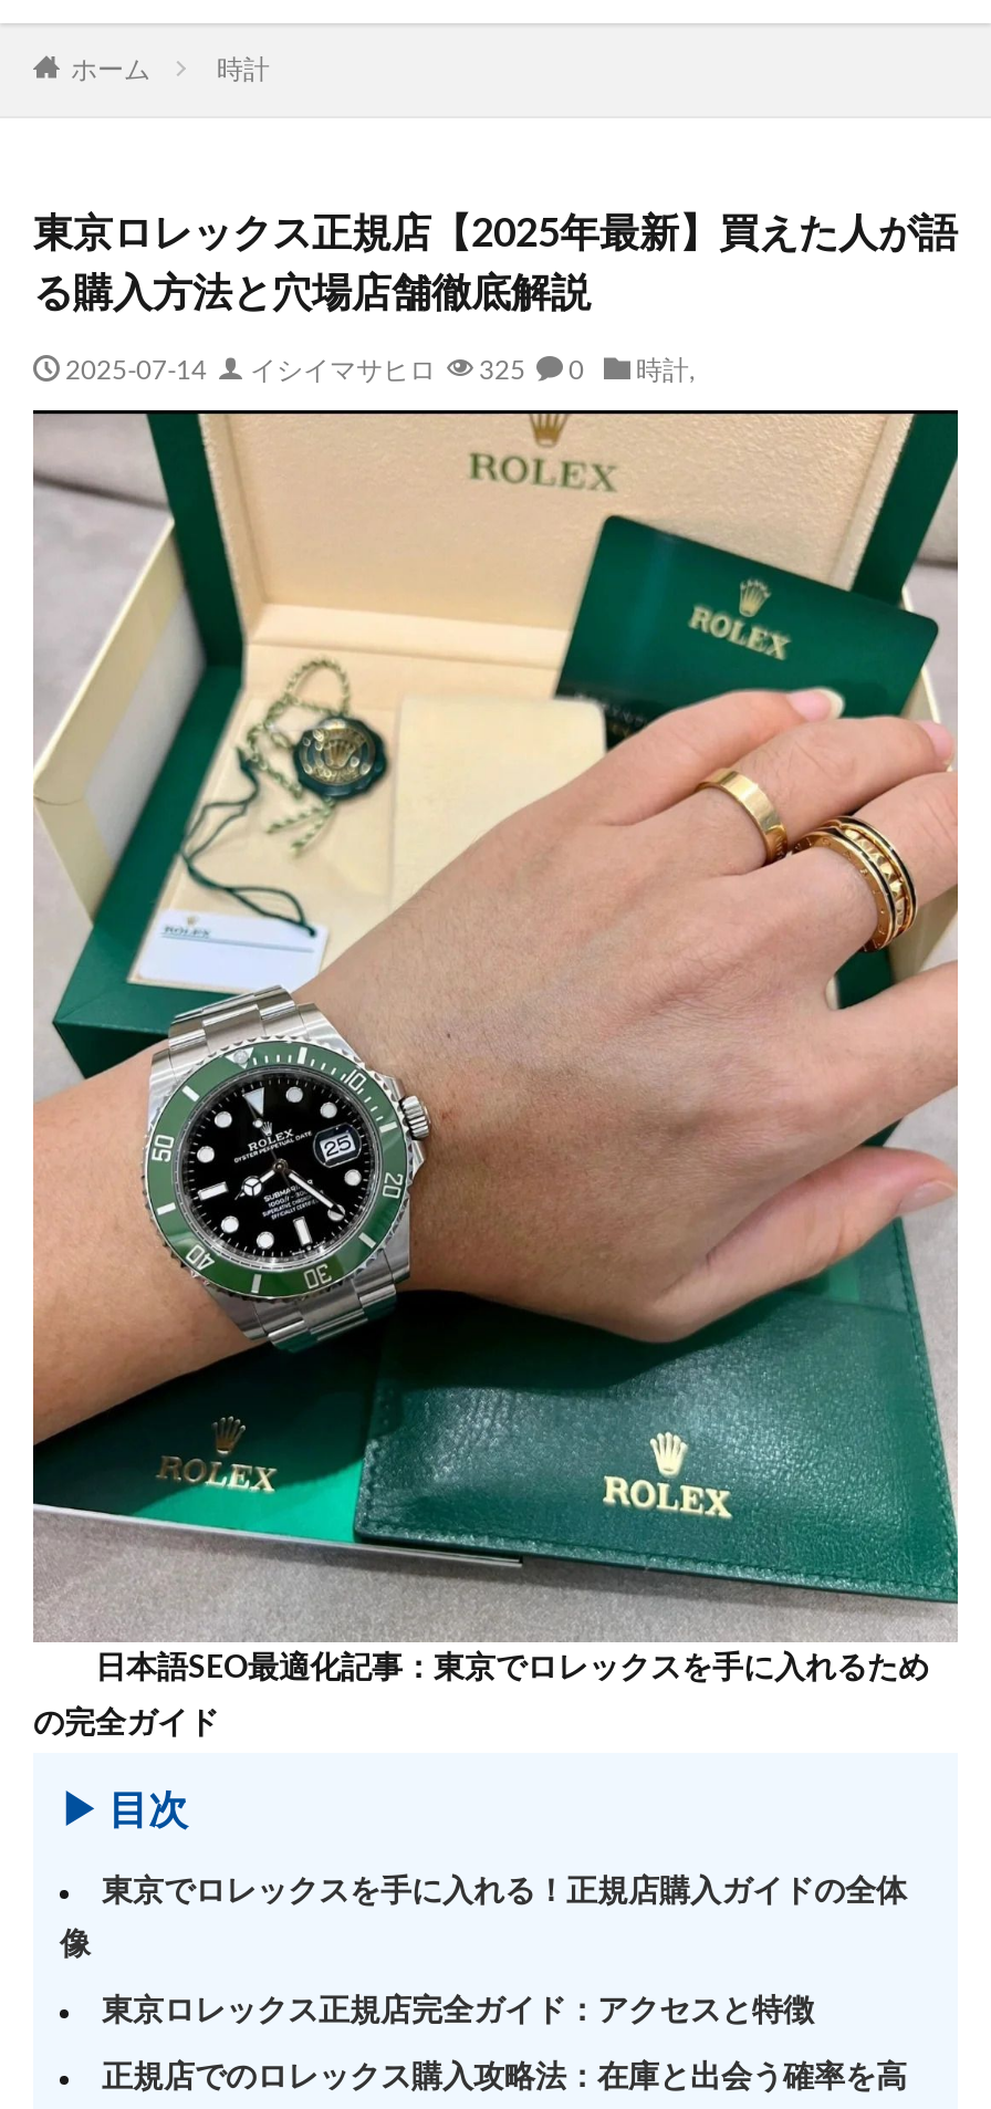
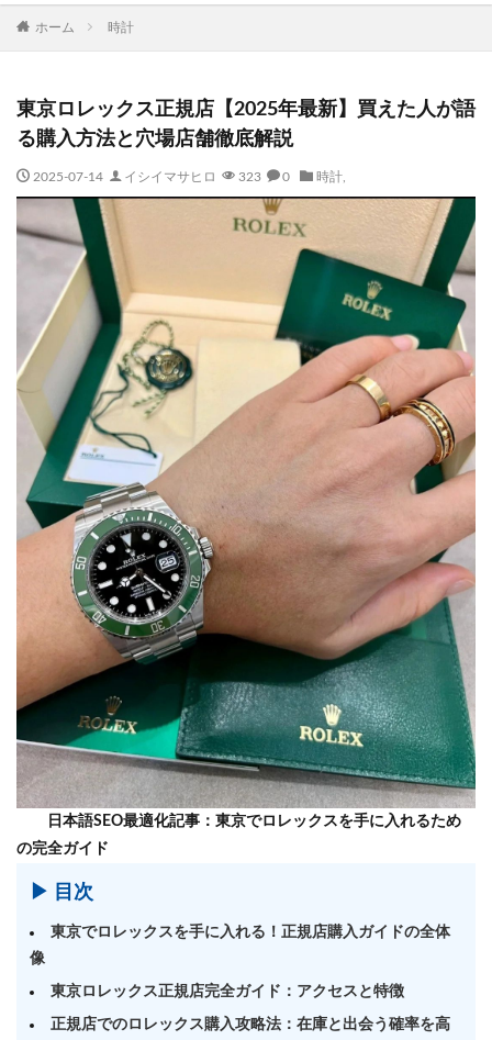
[65,355,696,382] 2025-07-14 イシイマサヒロ 325 0 時計, -> [32,169,345,182] 2025-07-14 イシイマサヒロ 323 0 時計,

